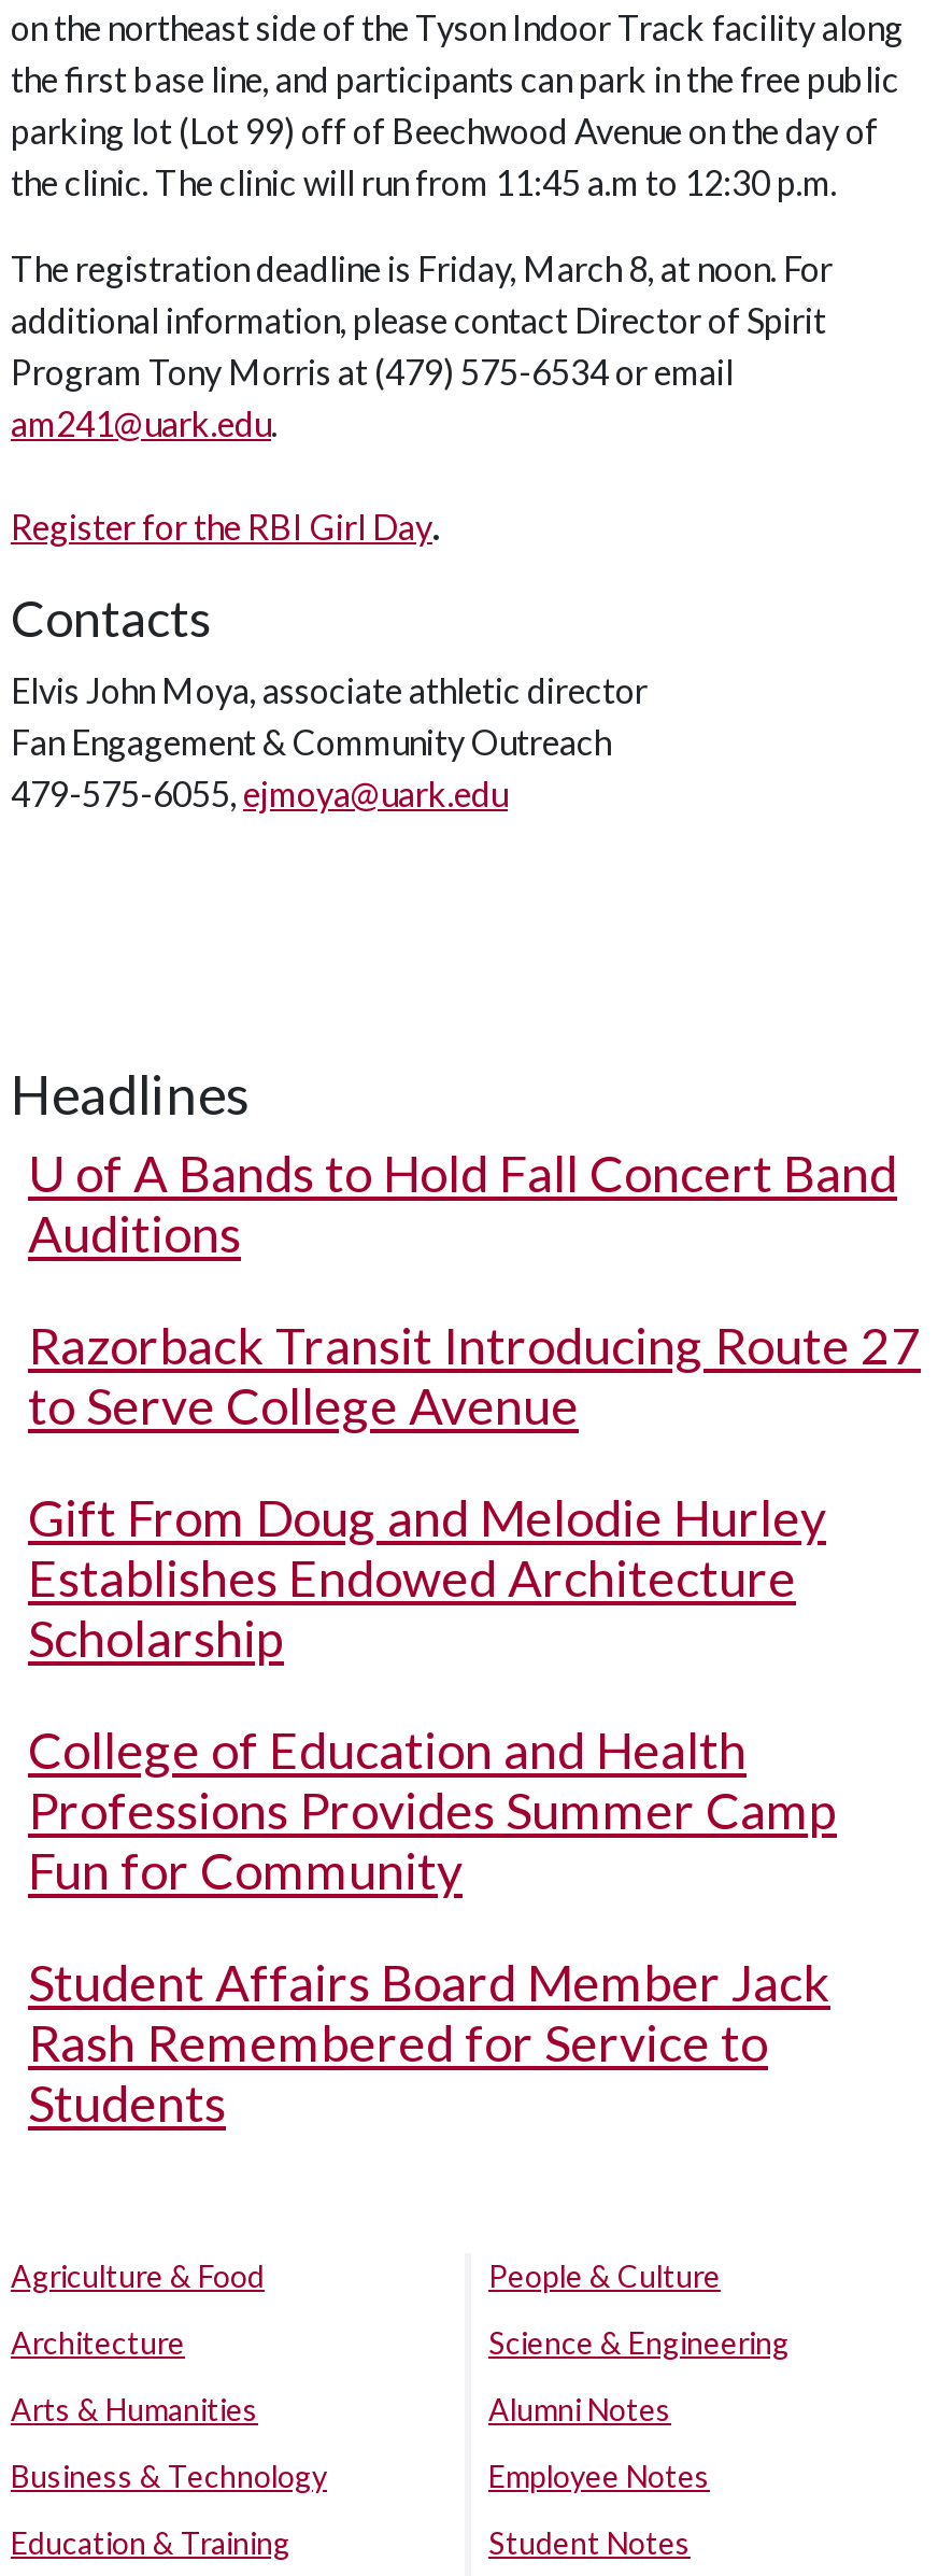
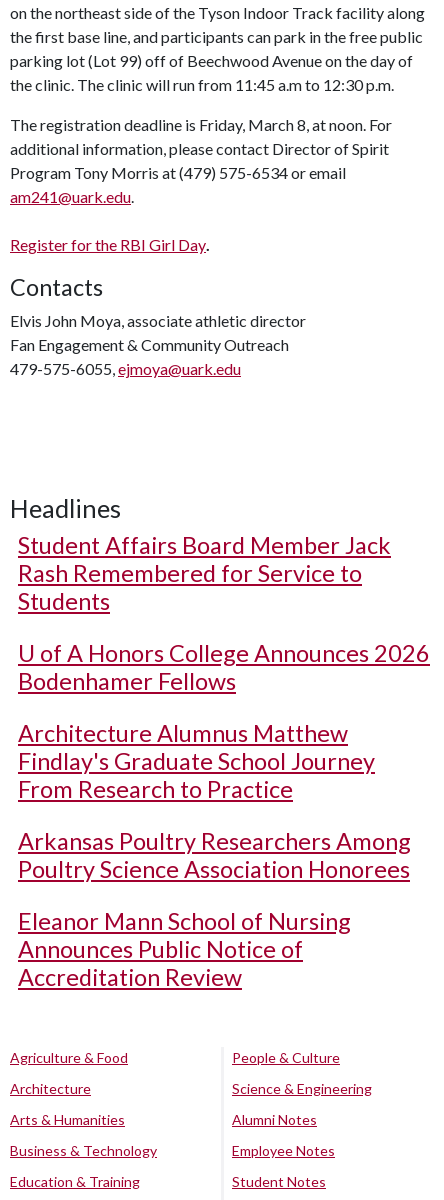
[28,1143,921,1900] U of A Bands to Hold Fall Concert Band | Auditions | Razorback Transit Introducing Route 27 | to Serve College Avenue | Gift From Doug and Melodie Hurley | Establishes Endowed Architecture | Scholarship | College of Education and Health | Professions Provides Summer Camp | Fun for Community -> none
moved [28,1952,830,2133] -> [18,531,391,615]: Student Affairs Board Member Jack | Rash Remembered for Service to | Students
none -> [18,639,430,991] U of A Honors College Announces 2026 | Bodenhamer Fellows | Architecture Alumnus Matthew | Findlay's Graduate School Journey | From Research to Practice | Arkansas Poultry Researchers Among | Poultry Science Association Honorees | Eleanor Mann School of Nursing | Announces Public Notice of | Accreditation Review

